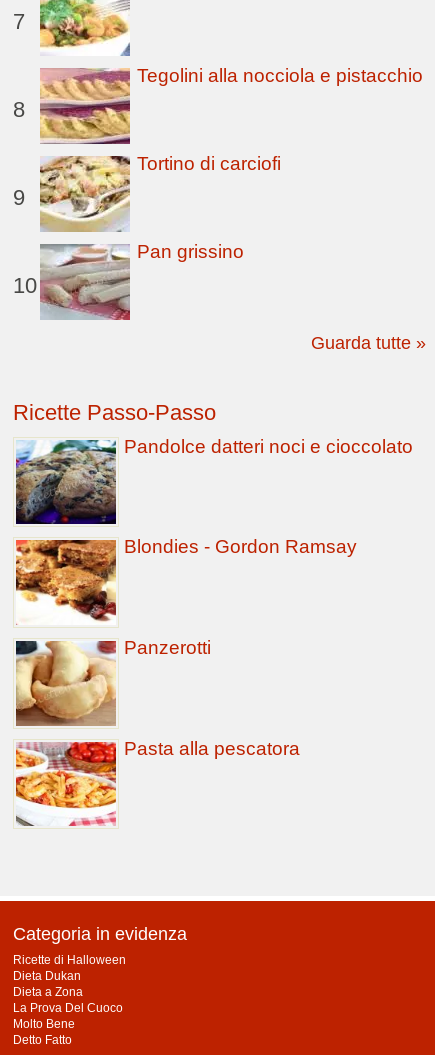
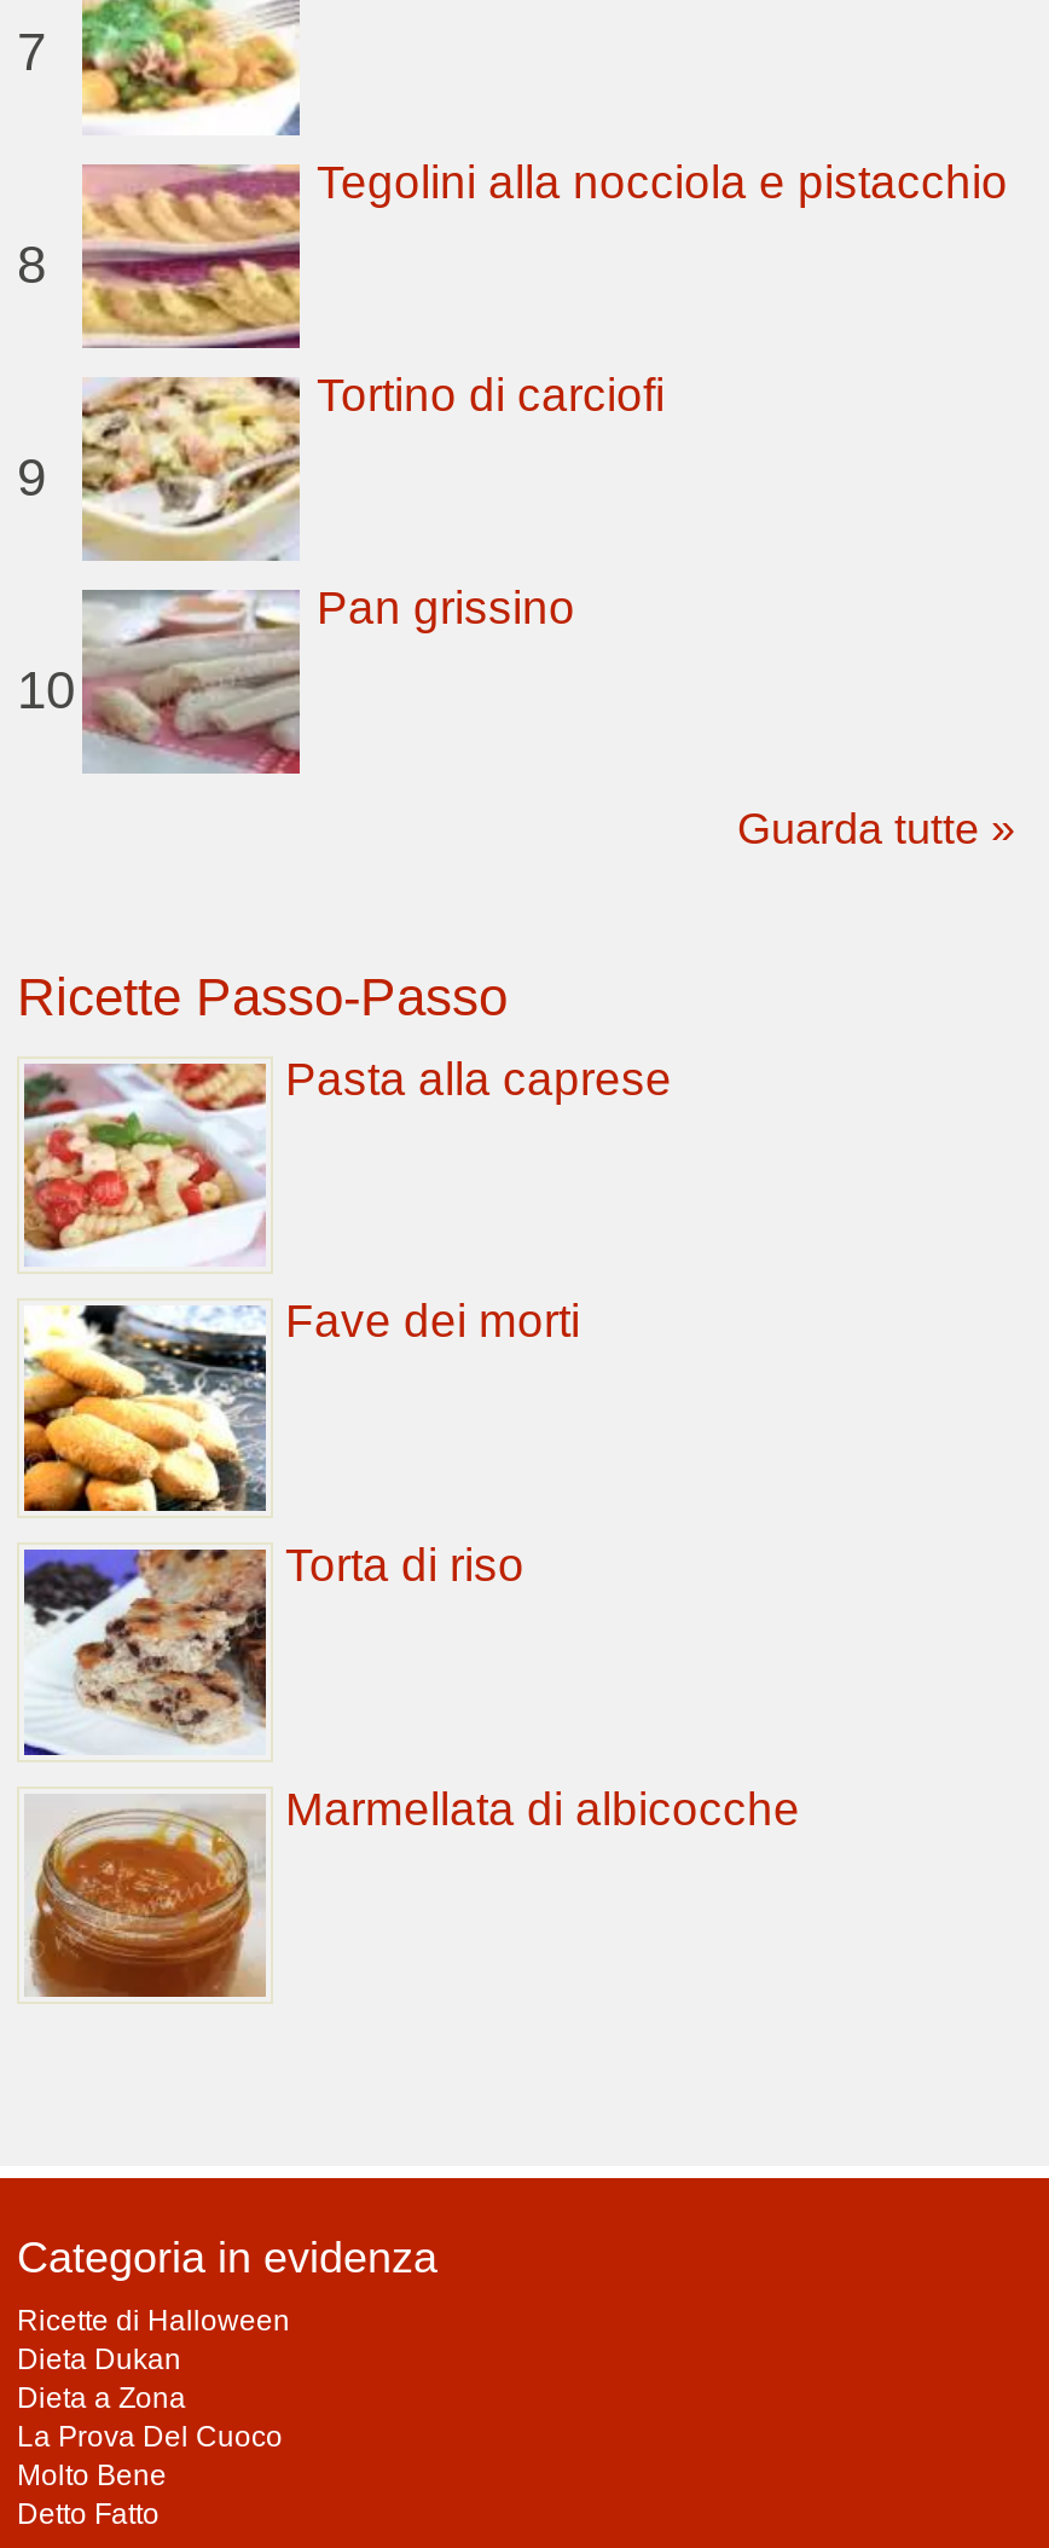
[15,436,413,525] [image] | Pandolce datteri noci e cioccolato -> [22,1053,672,1267] [image] | Pasta alla caprese
[15,536,357,625] [image] | Blondies - Gordon Ramsay -> [22,1296,580,1513] [image] | Fave dei morti
[15,637,211,727] [image] | Panzerotti -> [22,1540,524,1757] [image] | Torta di riso
[15,737,300,827] [image] | Pasta alla pescatora -> [24,1783,800,1999] [image] | Marmellata di albicocche

